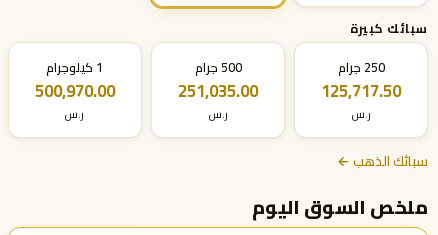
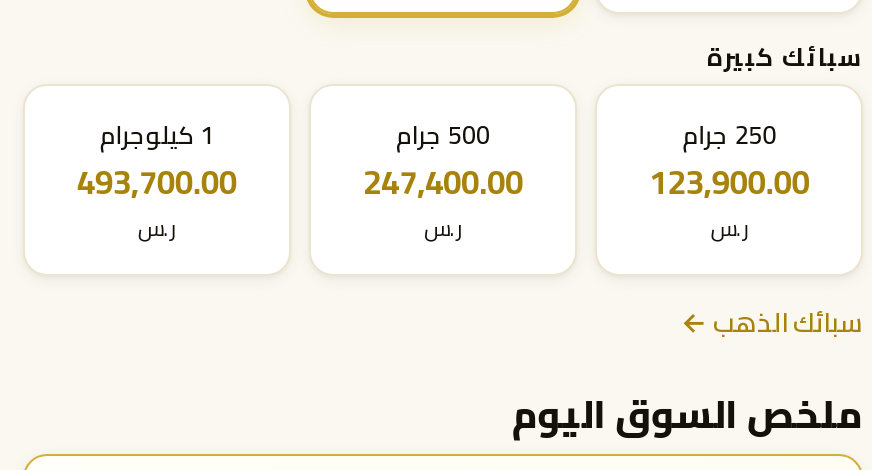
[35,75,115,107] 500,970.00 -> [77,149,237,213] 493,700.00
[178,75,258,107] 251,035.00 -> [363,149,523,213] 247,400.00
[321,75,401,107] 125,717.50 -> [649,149,809,213] 123,900.00

